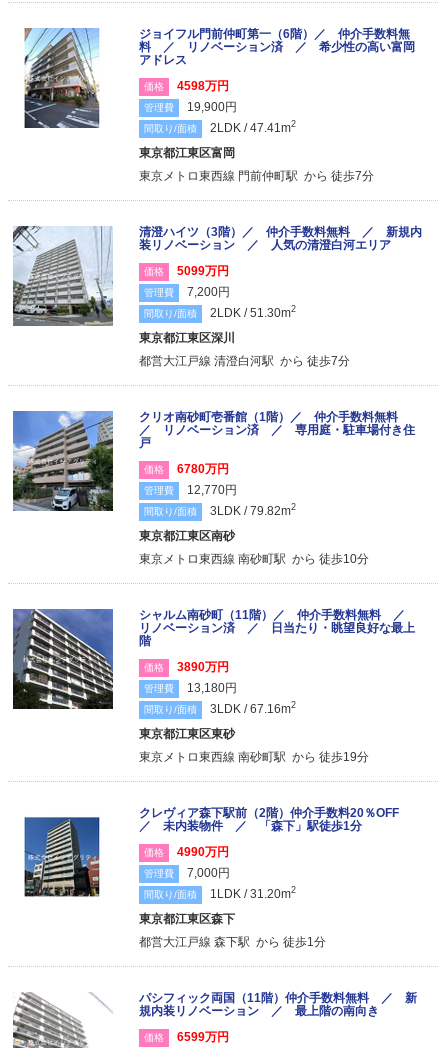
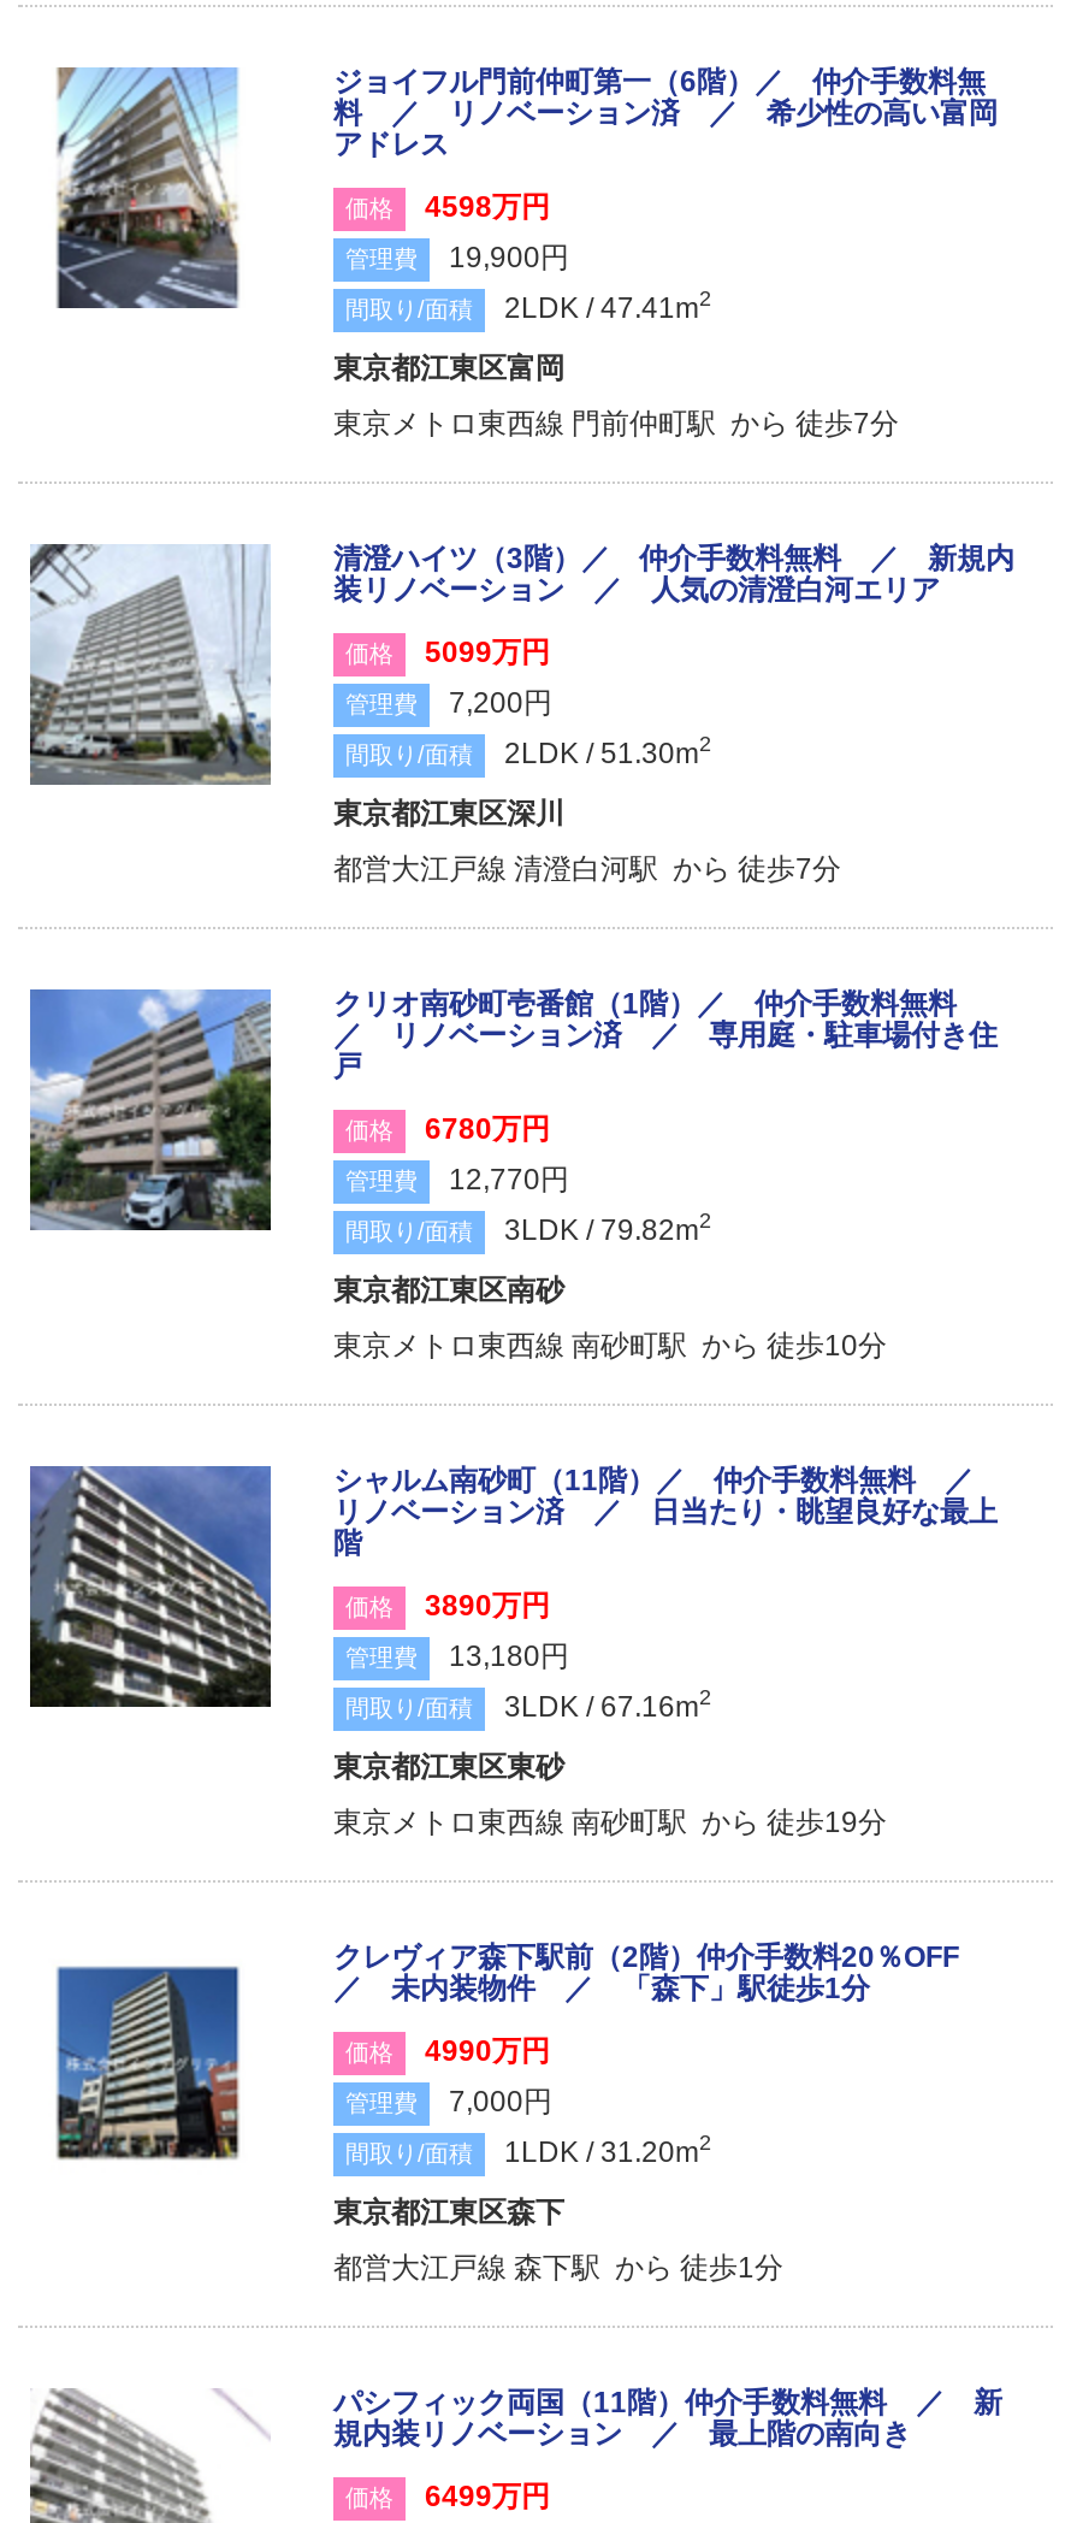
[144,1030,229,1044] 価格 6599万円 -> [345,2479,550,2513] 価格 6499万円

